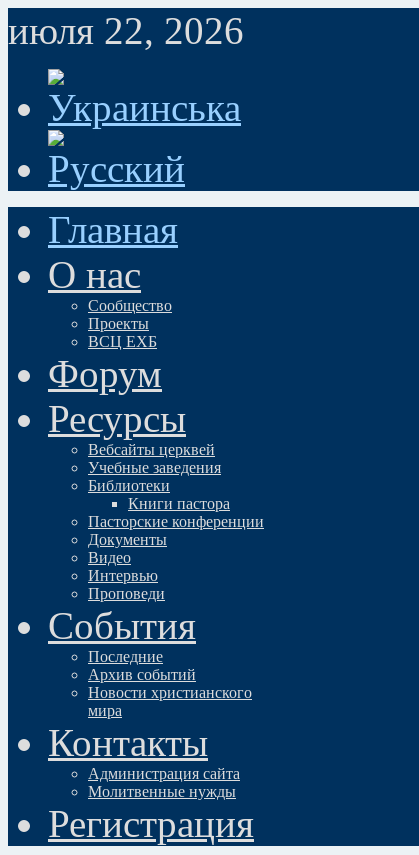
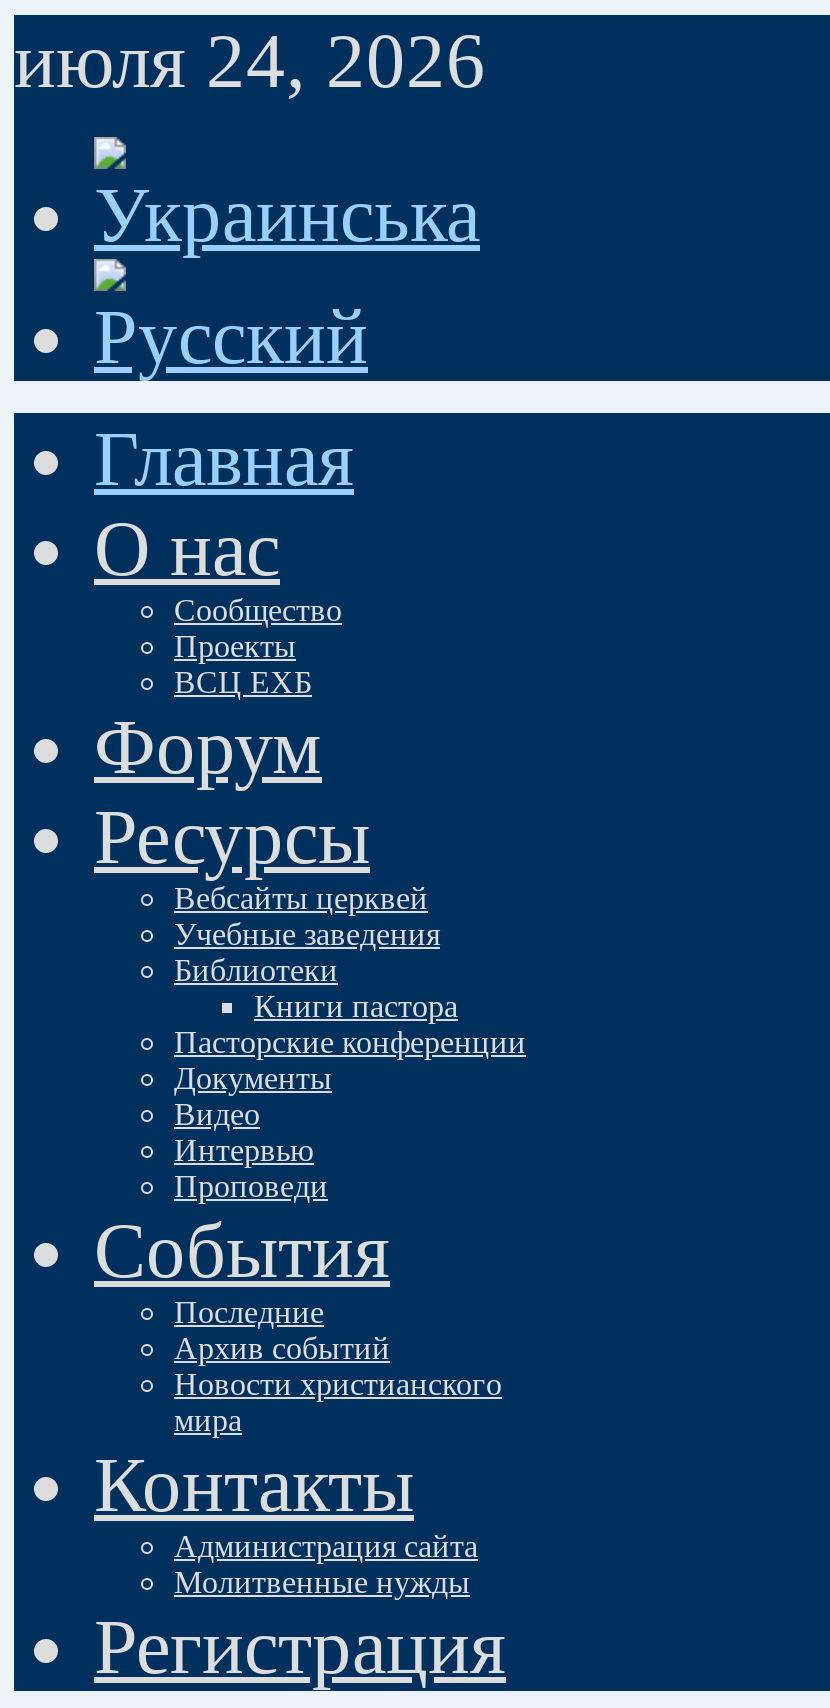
[8,9,244,52] июля 22, 2026 -> [14,17,486,103] июля 24, 2026

